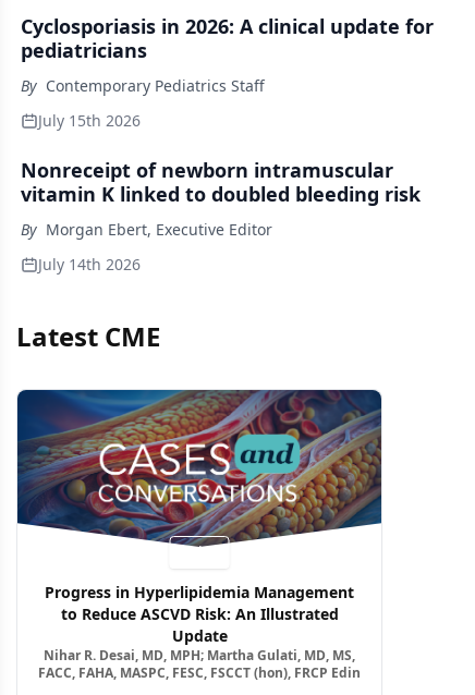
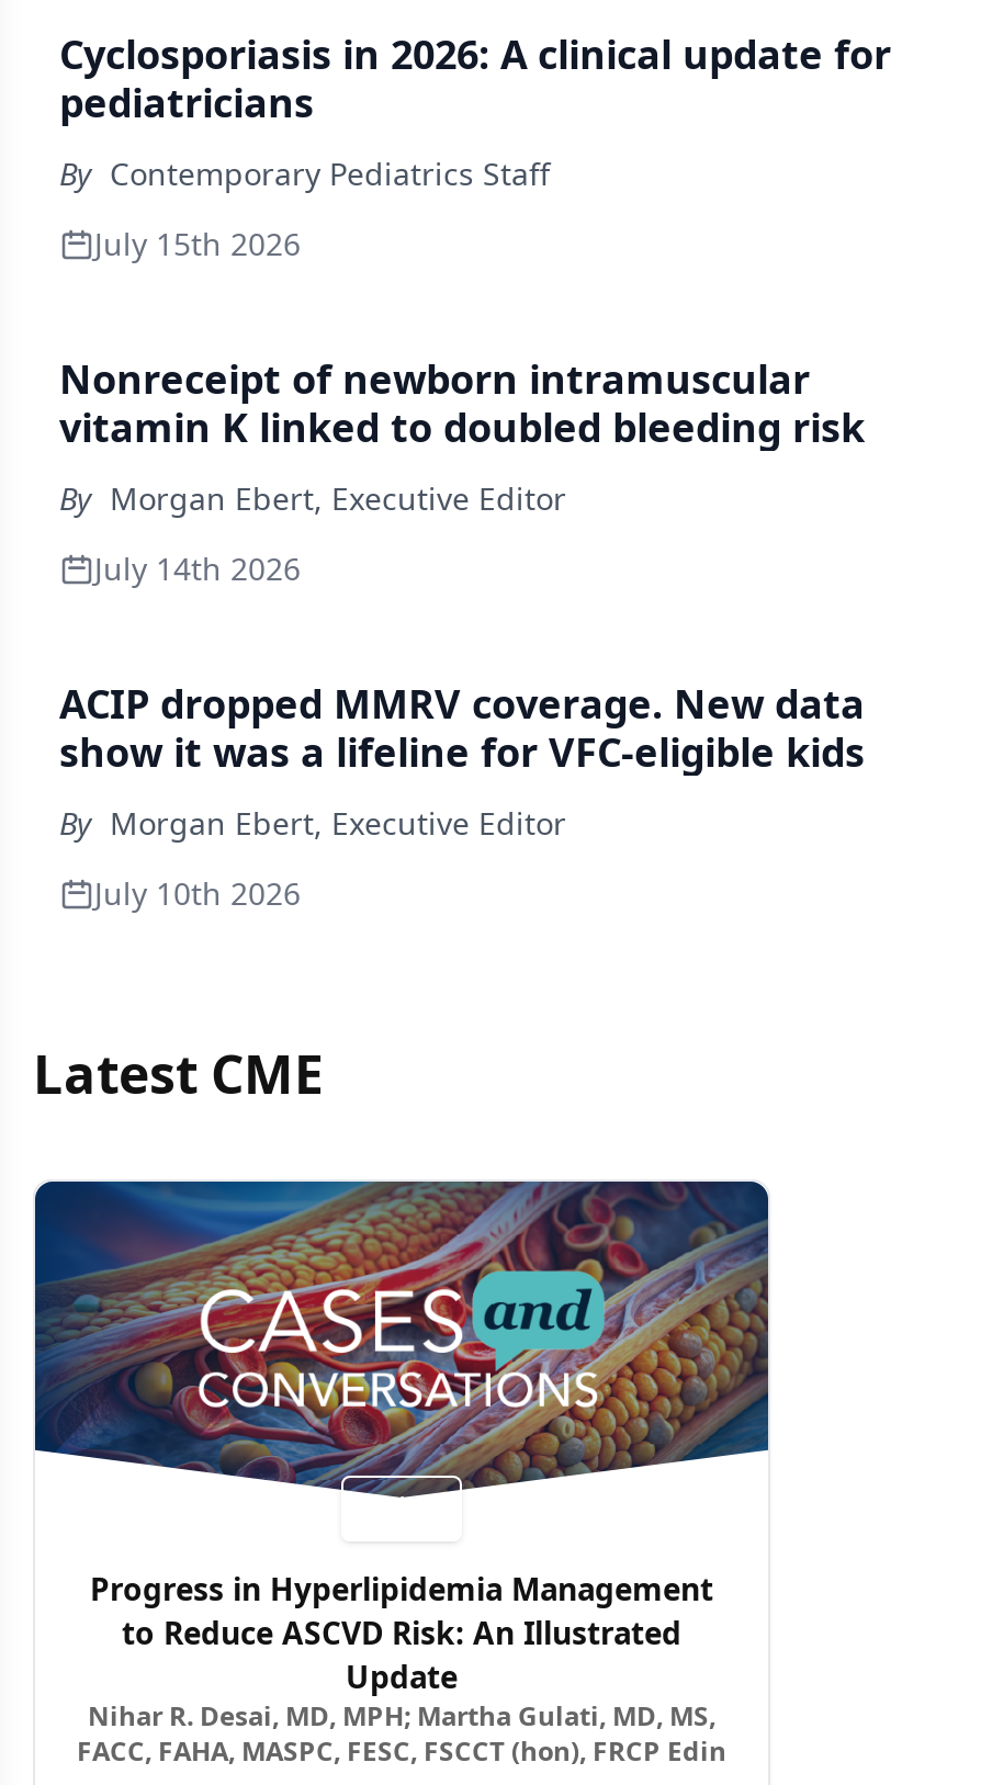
none -> [59,677,865,914] ACIP dropped MMRV coverage. New data | show it was a lifeline for VFC-eligible kids | By Morgan Ebert, Executive Editor | July 10th 2026

